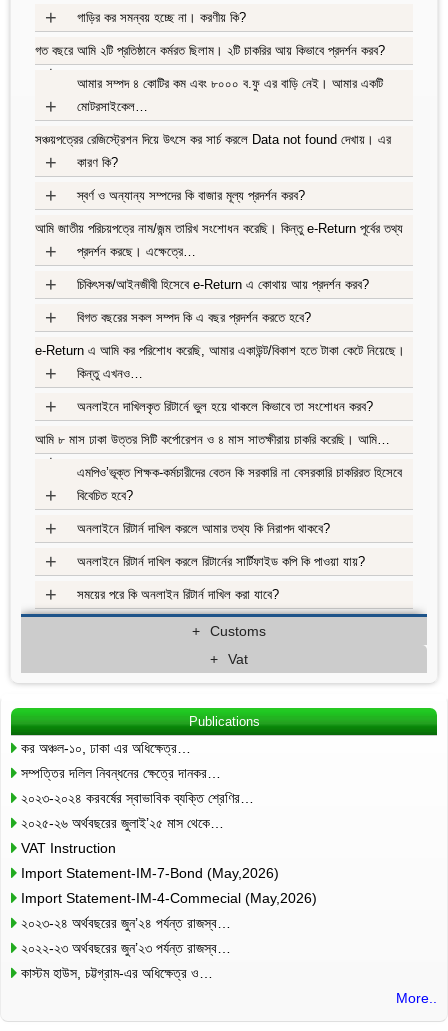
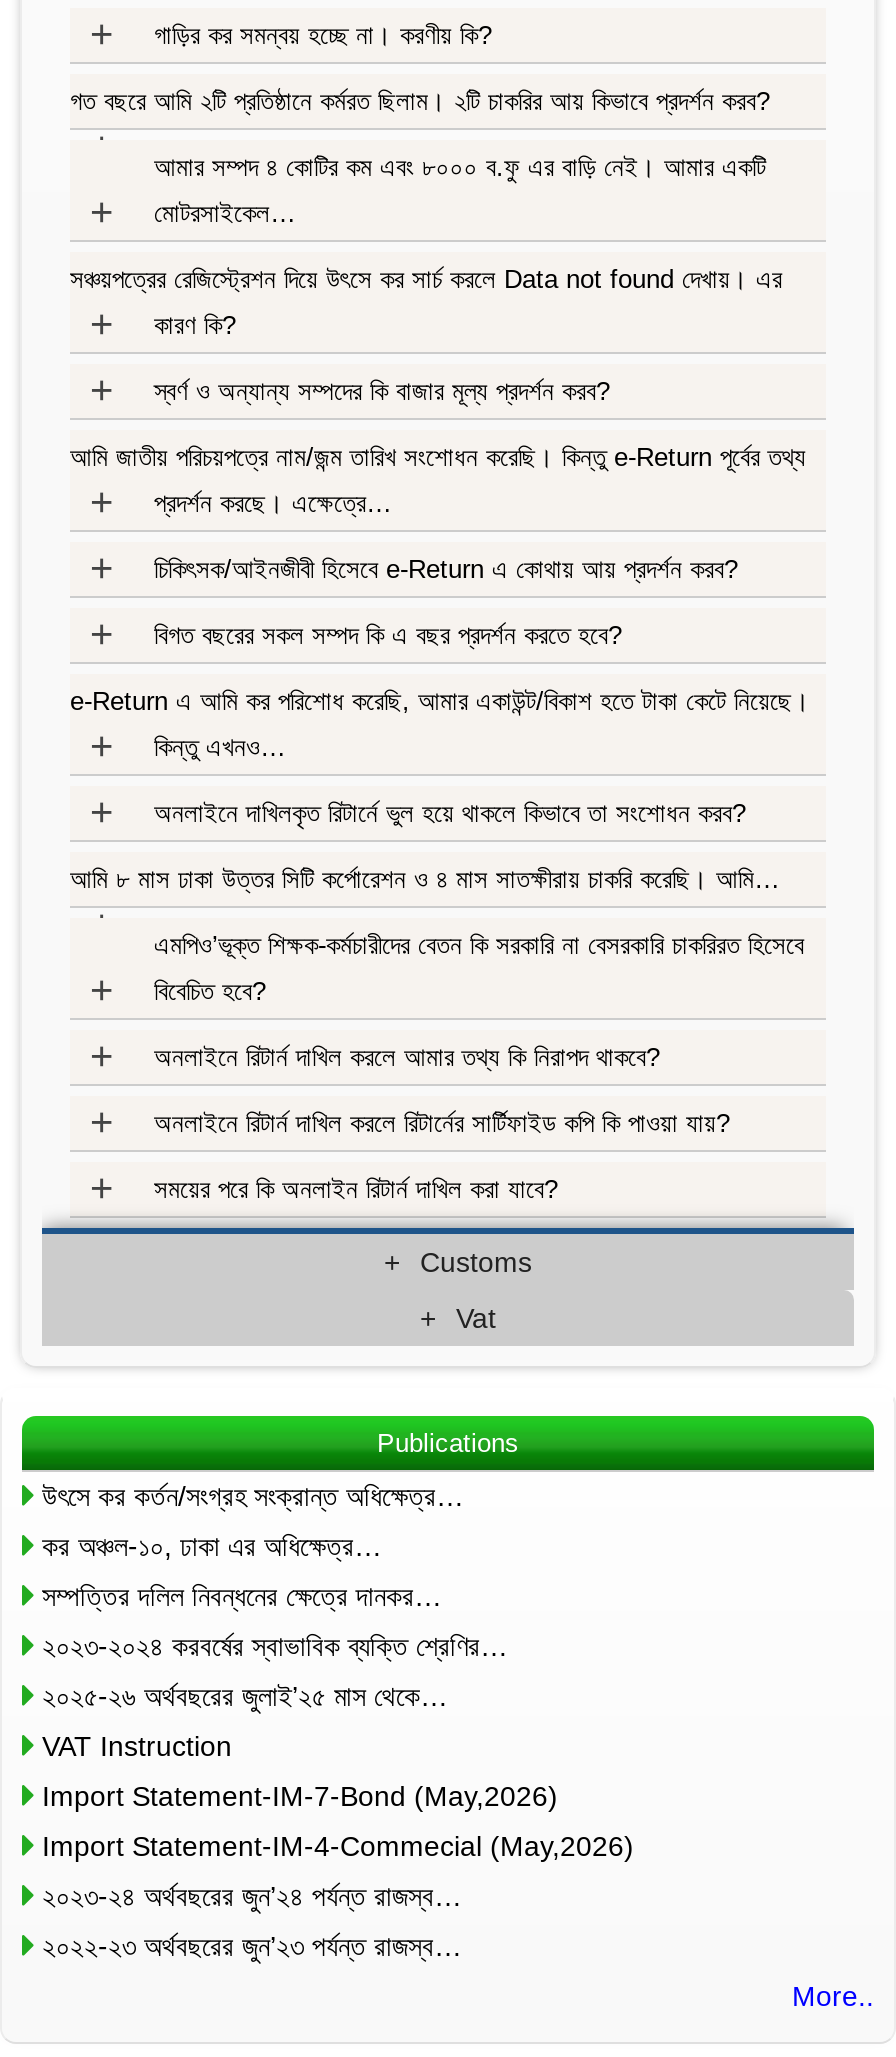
none -> [42,1479,464,1511] উৎসে কর কর্তন/সংগ্রহ সংক্রান্ত অধিক্ষেত্র…
moved [21,740,317,956] -> [42,1529,634,1961]: কর অঞ্চল-১০, ঢাকা এর অধিক্ষেত্র… | সম্পত্তির দলিল নিবন্ধনের ক্ষেত্রে দানকর… | ২০২৩-২০২৪ করবর্ষের স্বাভাবিক ব্যক্তি শ্রেণির… | ... | ২০২৩-২৪ অর্থবছরের জুন’২৪ পর্যন্ত রাজস্ব… | ২০২২-২৩ অর্থবছরের জুন’২৩ পর্যন্ত রাজস্ব…
[21,965,213,981] কাস্টম হাউস, চট্টগ্রাম-এর অধিক্ষেত্র ও… -> none

